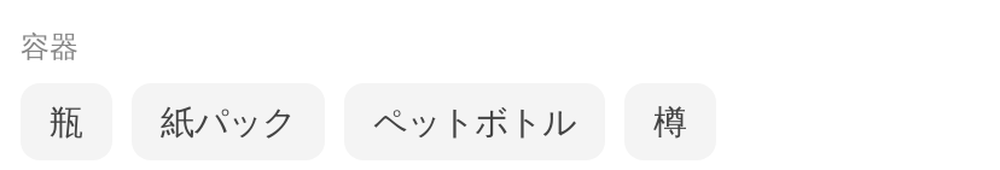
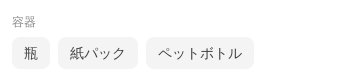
[653,103,687,142] 樽 -> none

